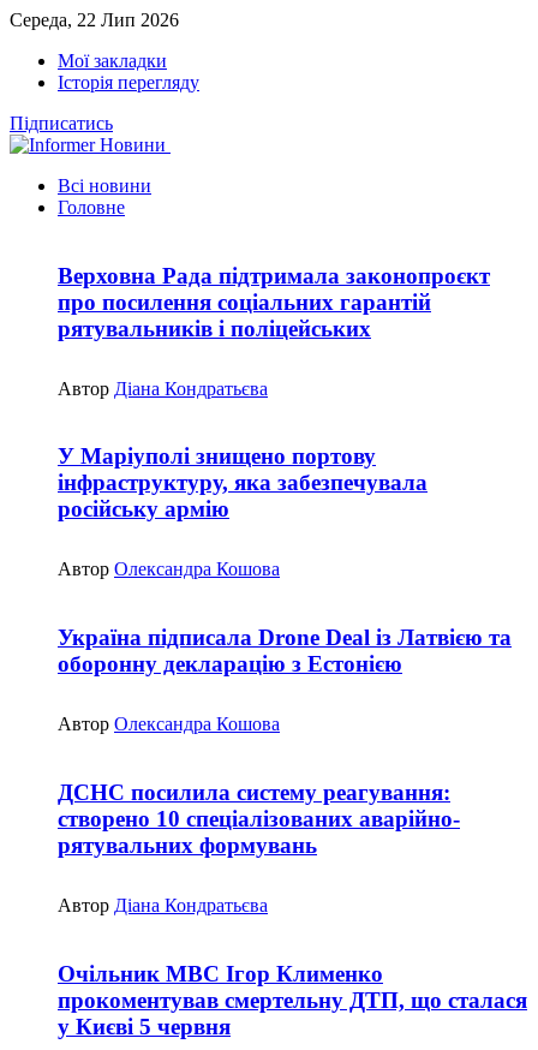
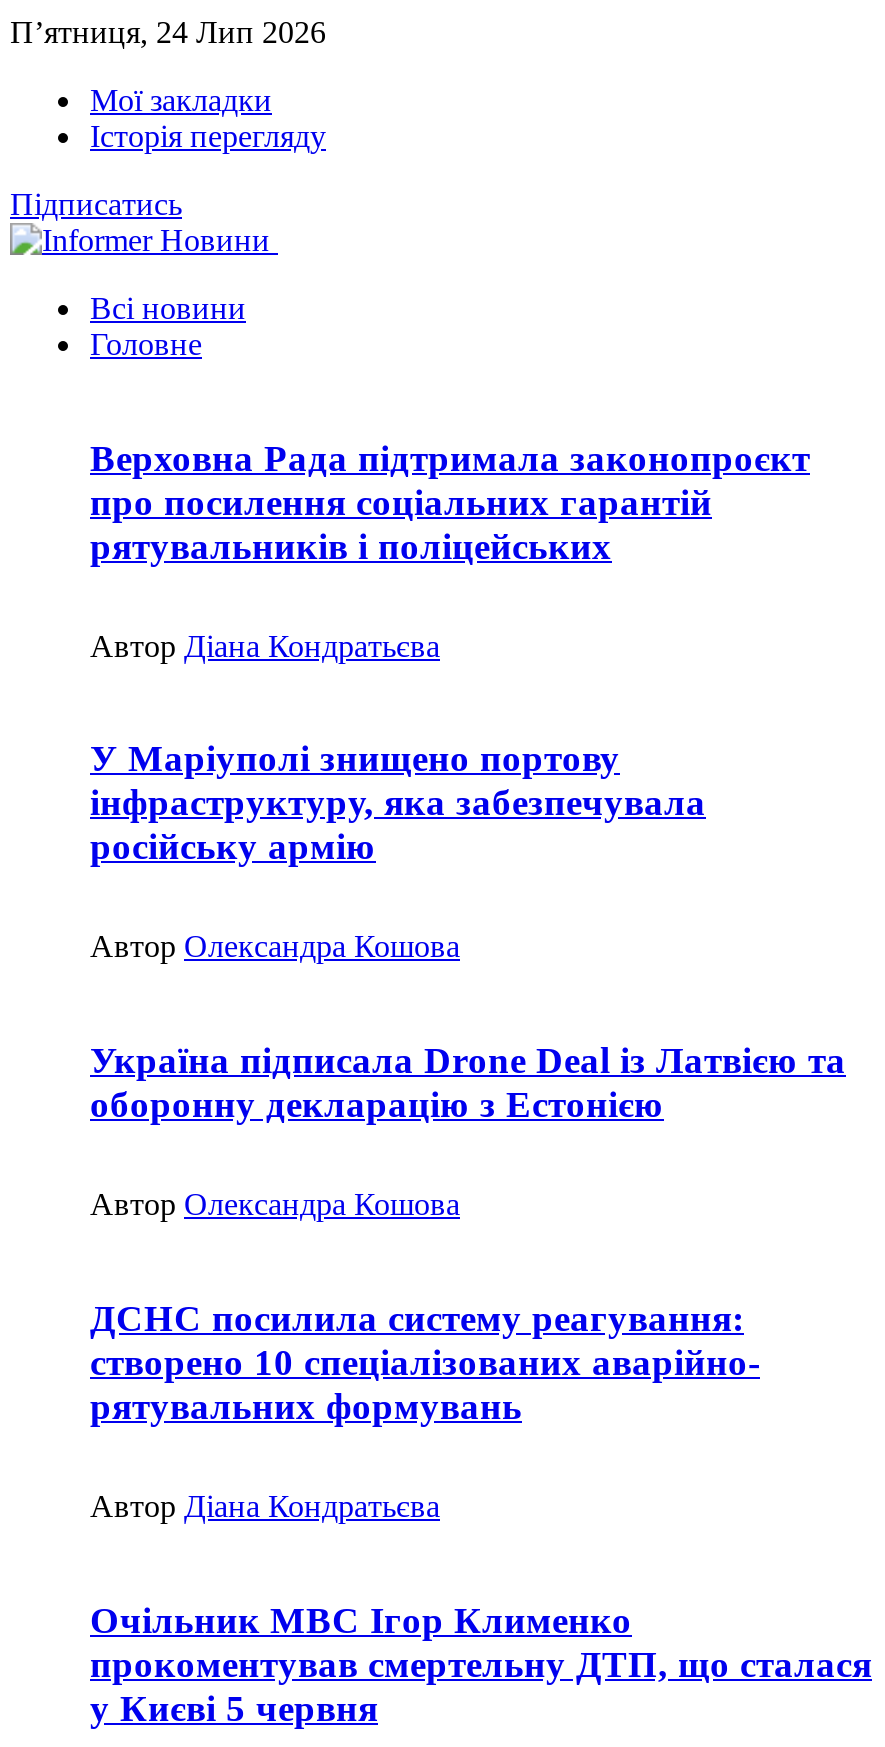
[10,10,179,30] Середа, 22 Лип 2026 -> [10,15,326,49] П’ятниця, 24 Лип 2026

